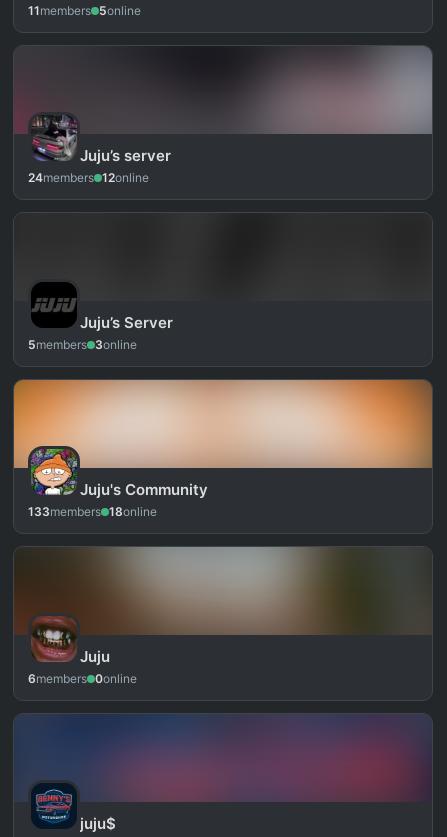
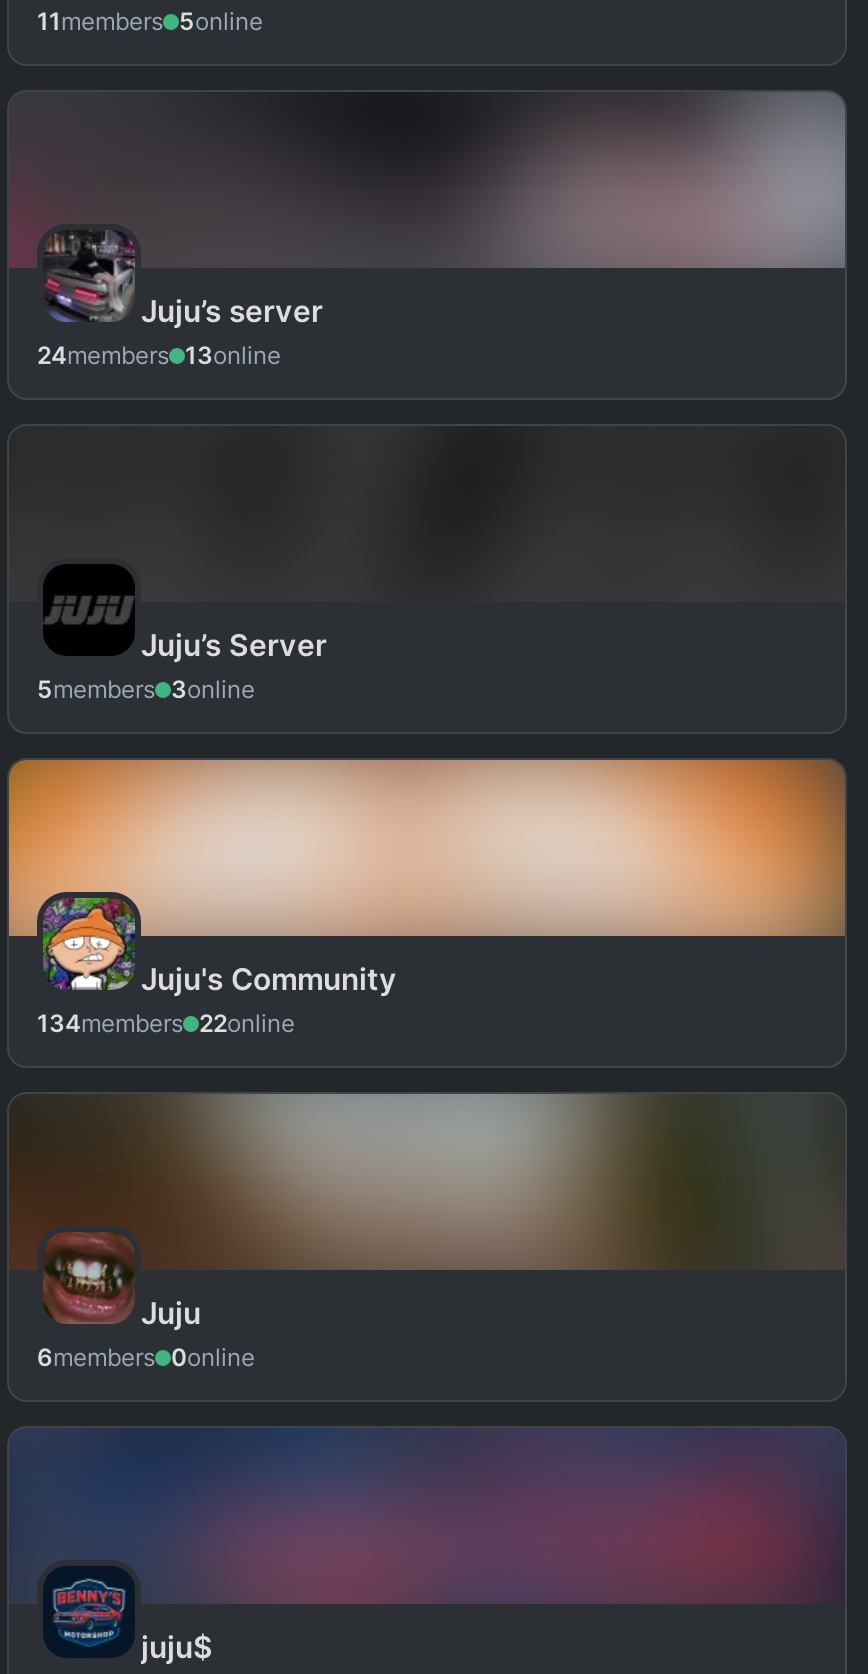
[28,170,149,185] 24members 12online -> [37,340,281,370] 24members 13online
[28,504,157,519] 133members 18online -> [37,1008,295,1038] 134members 22online

